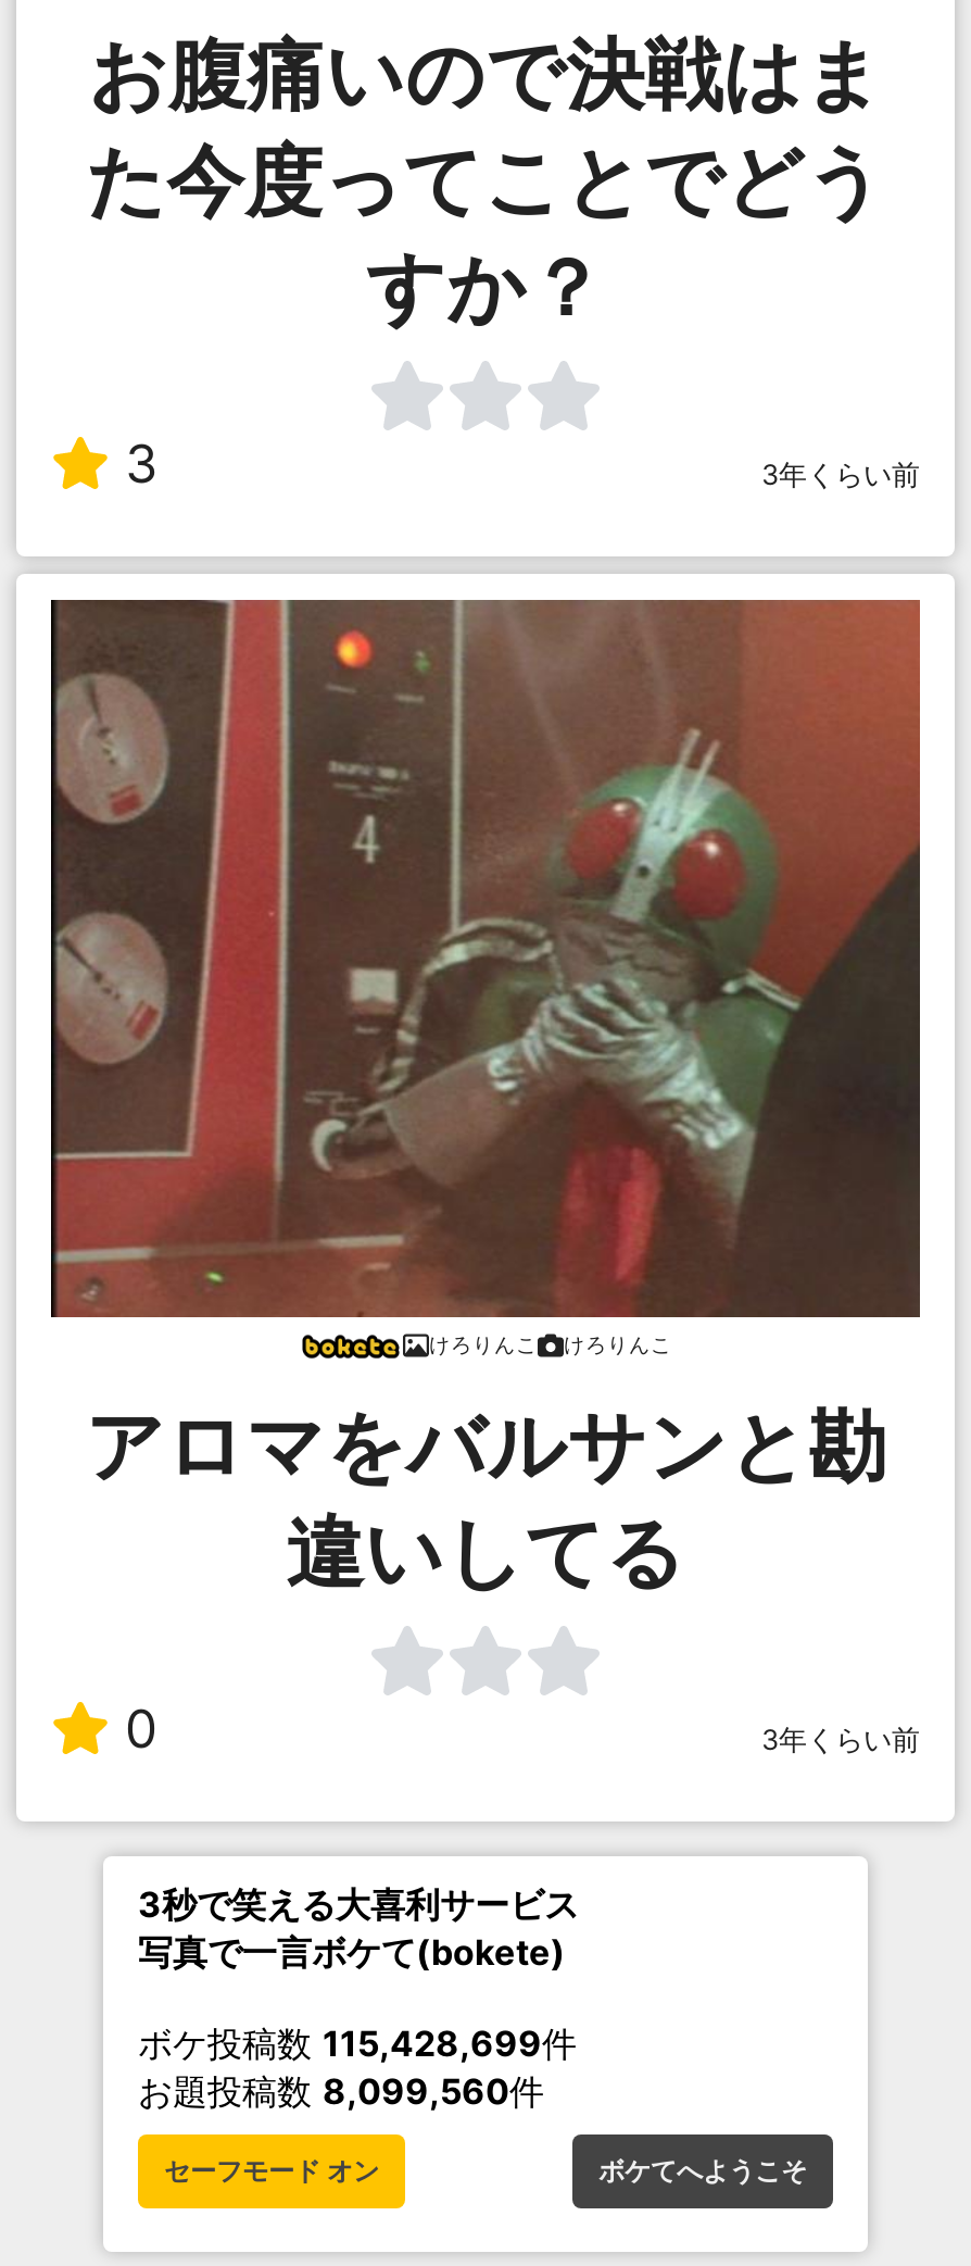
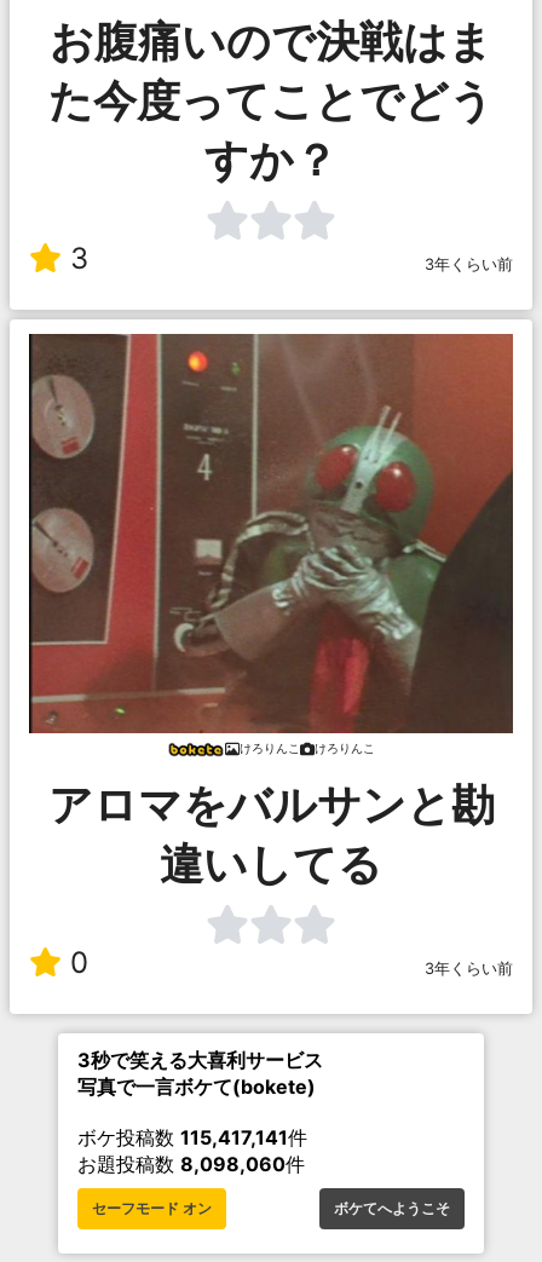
[138,2021,577,2065] ボケ投稿数115,428,699件 -> [77,1125,307,1149] ボケ投稿数115,417,141件
[138,2069,544,2112] お題投稿数8,099,560件 -> [77,1152,305,1176] お題投稿数8,098,060件

